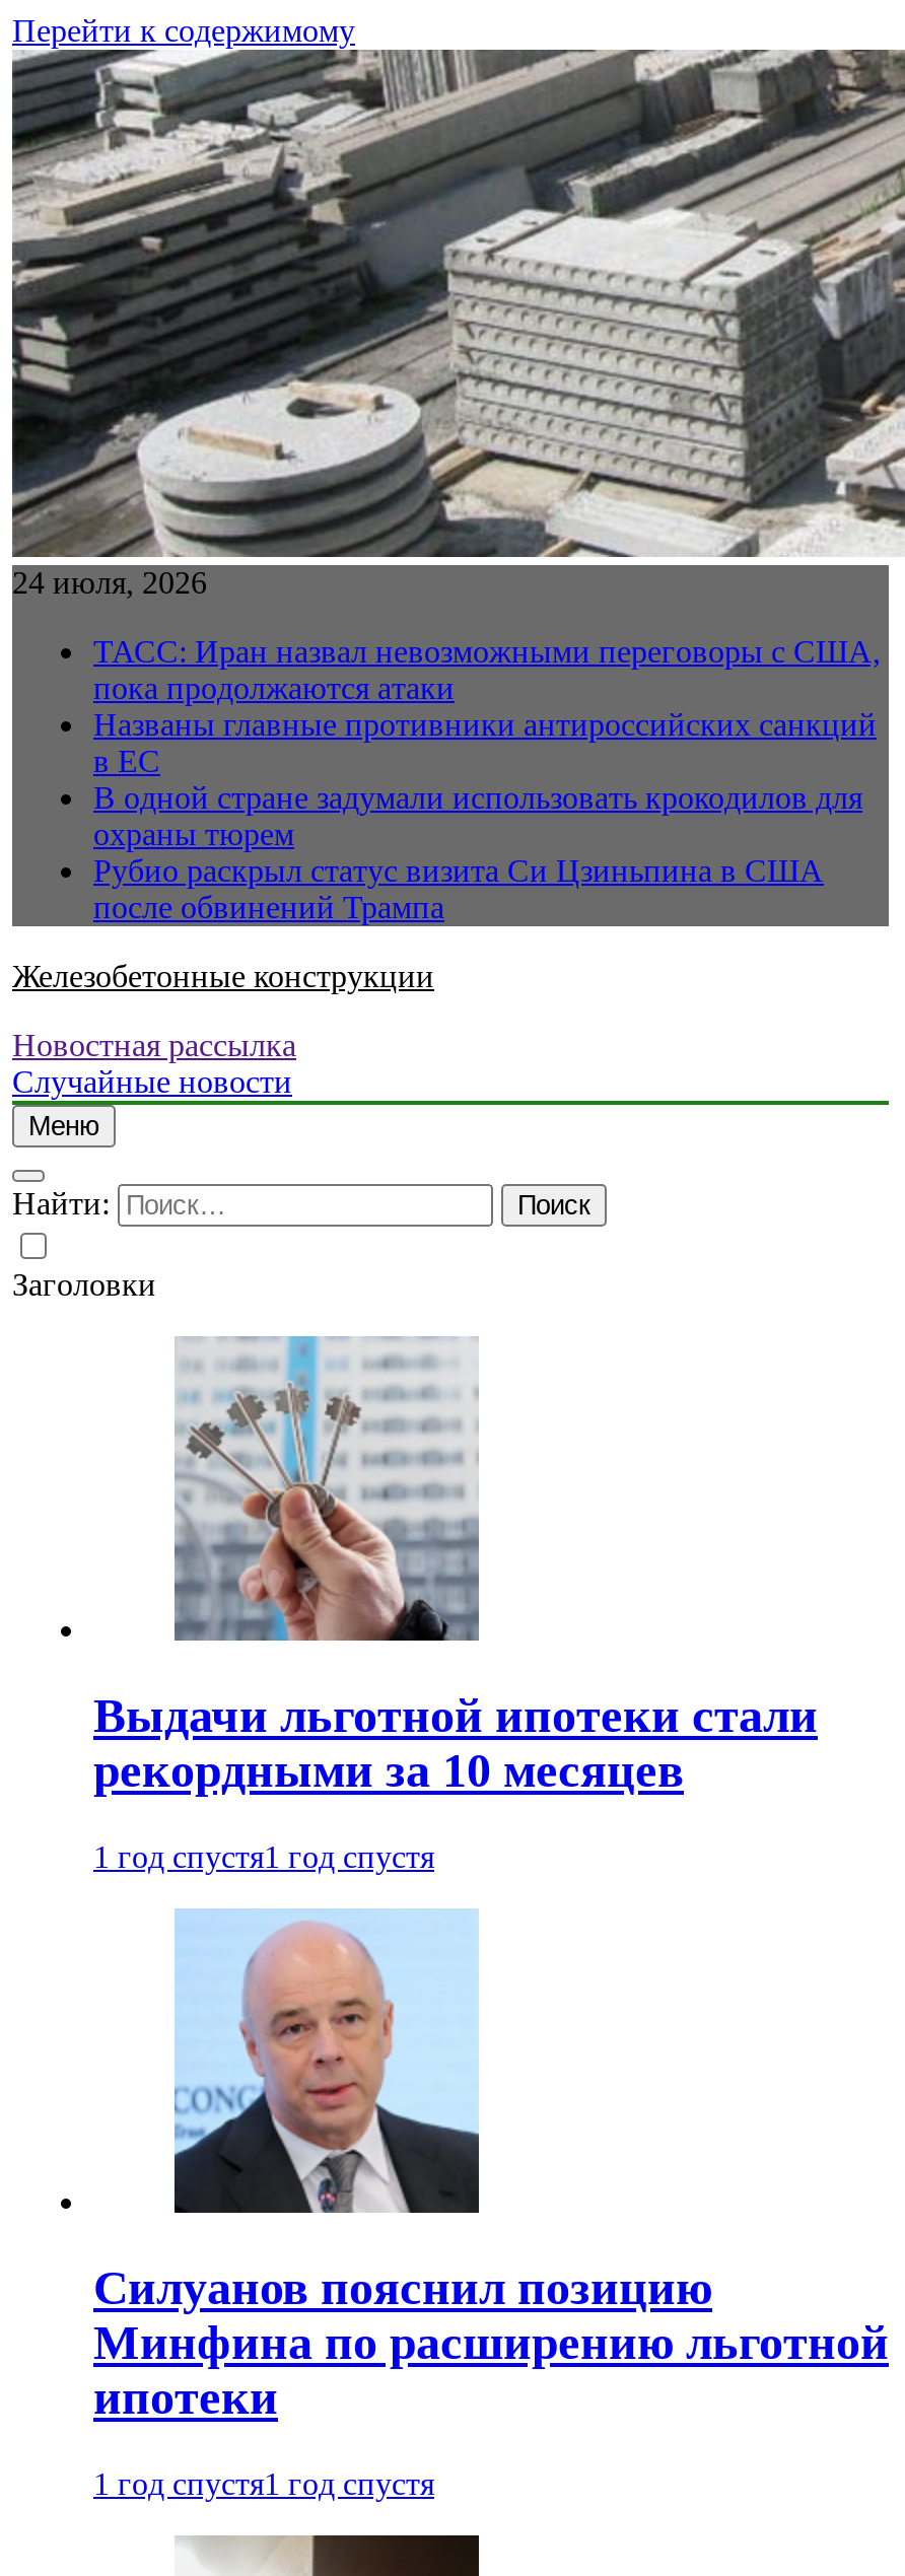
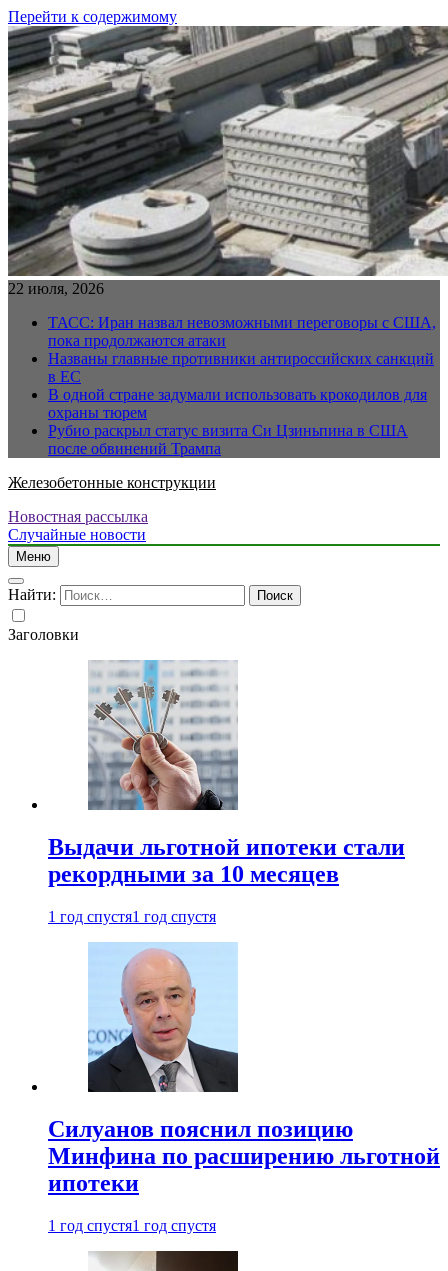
[12,565,207,600] 24 июля, 2026 -> [8,280,104,297] 22 июля, 2026

